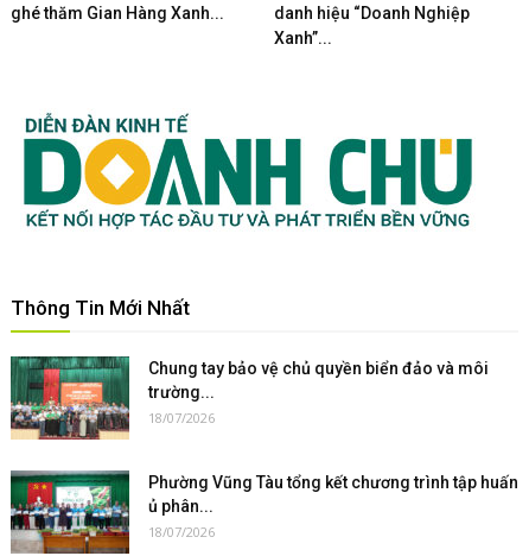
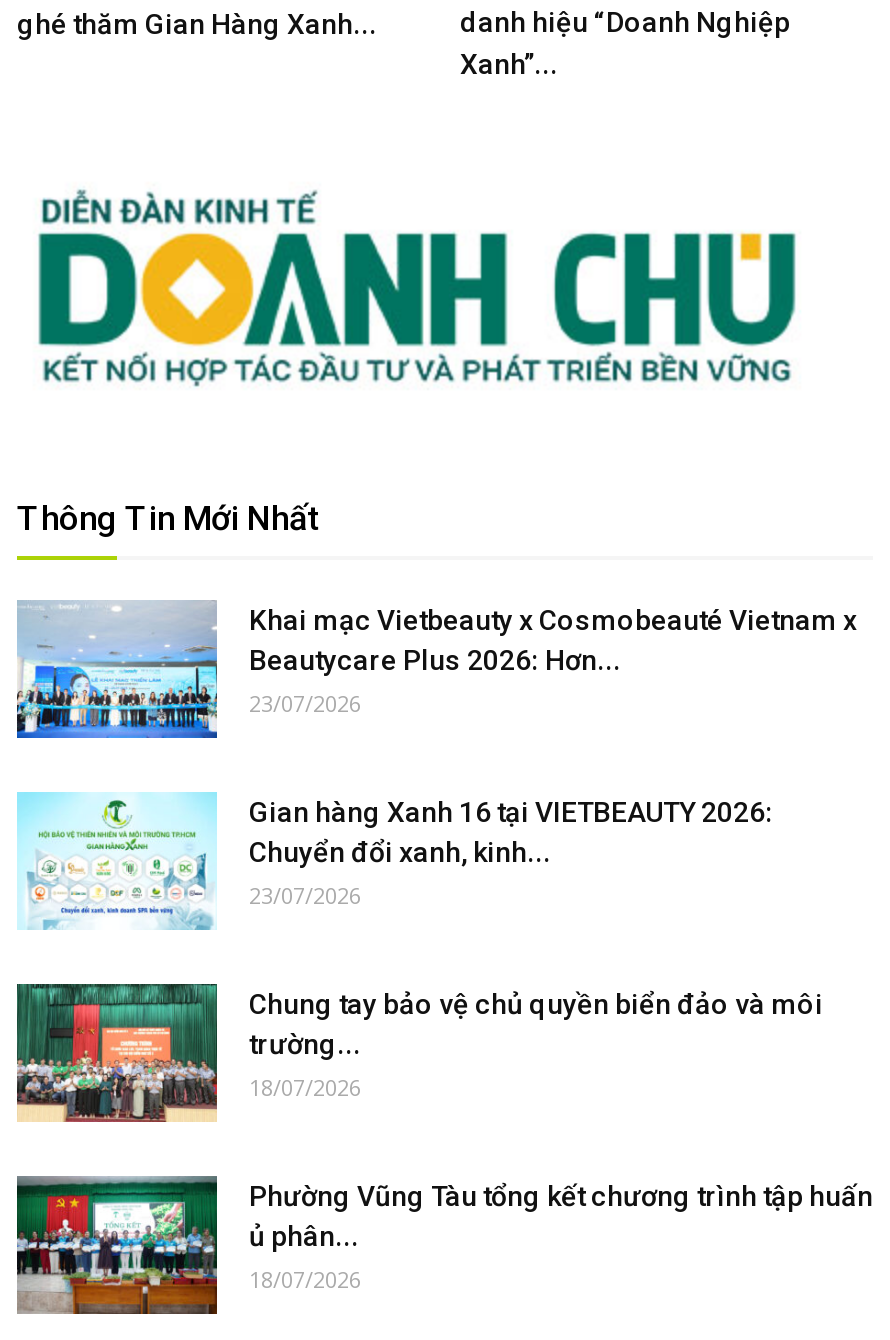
none -> [15,600,857,910] [image] | Khai mạc Vietbeauty x Cosmobeauté Vietnam x | Beautycare Plus 2026: Hơn... | 23/07/2026 | Gian hàng Xanh 16 tại VIETBEAUTY 2026: | Chuyển đổi xanh, kinh... | 23/07/2026
none -> [17,792,217,932] [image]

